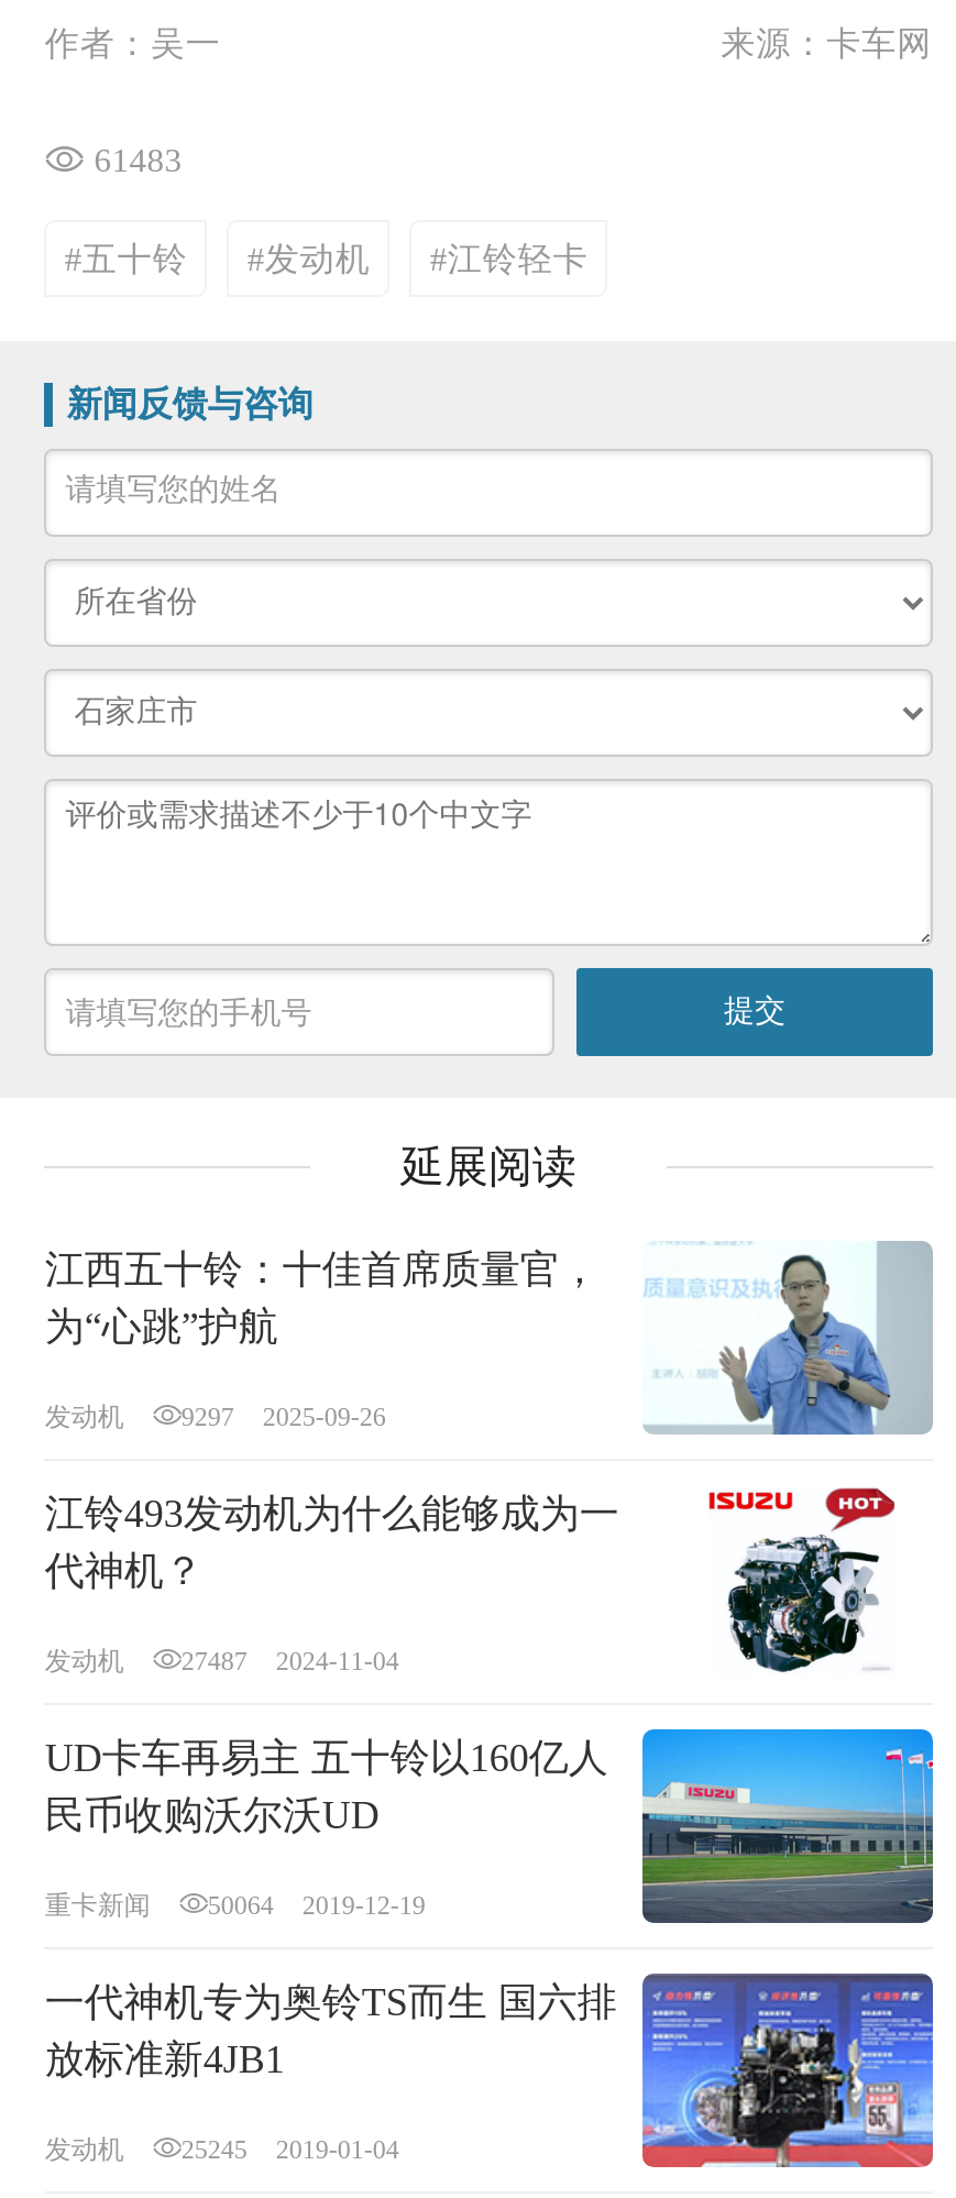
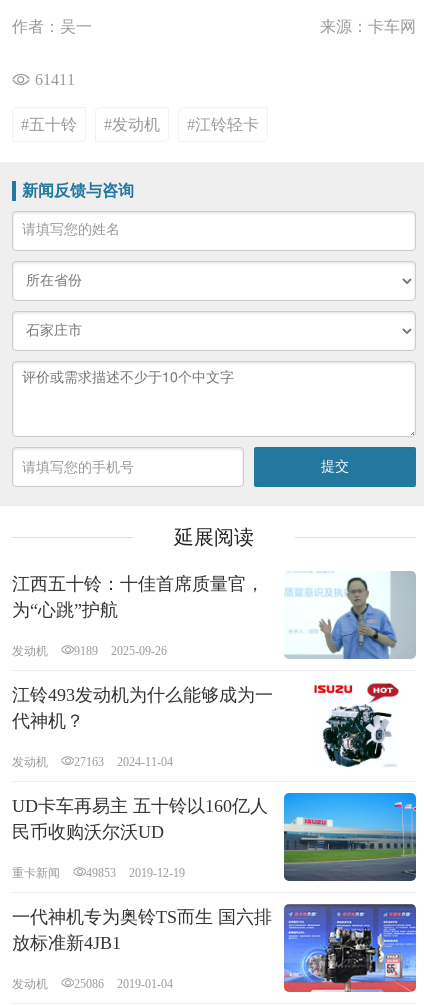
[94,142,182,179] 61483 -> [35,71,75,88] 61411
[45,1402,386,1432] 发动机 9297 2025-09-26 -> [12,644,167,658] 发动机 9189 2025-09-26
[45,1646,399,1677] 发动机 27487 2024-11-04 -> [12,755,173,769] 发动机 27163 2024-11-04
[45,1890,426,1921] 重卡新闻 50064 2019-12-19 -> [12,866,185,880] 重卡新闻 49853 2019-12-19
[45,2135,399,2166] 发动机 25245 2019-01-04 -> [12,977,173,991] 发动机 25086 2019-01-04

